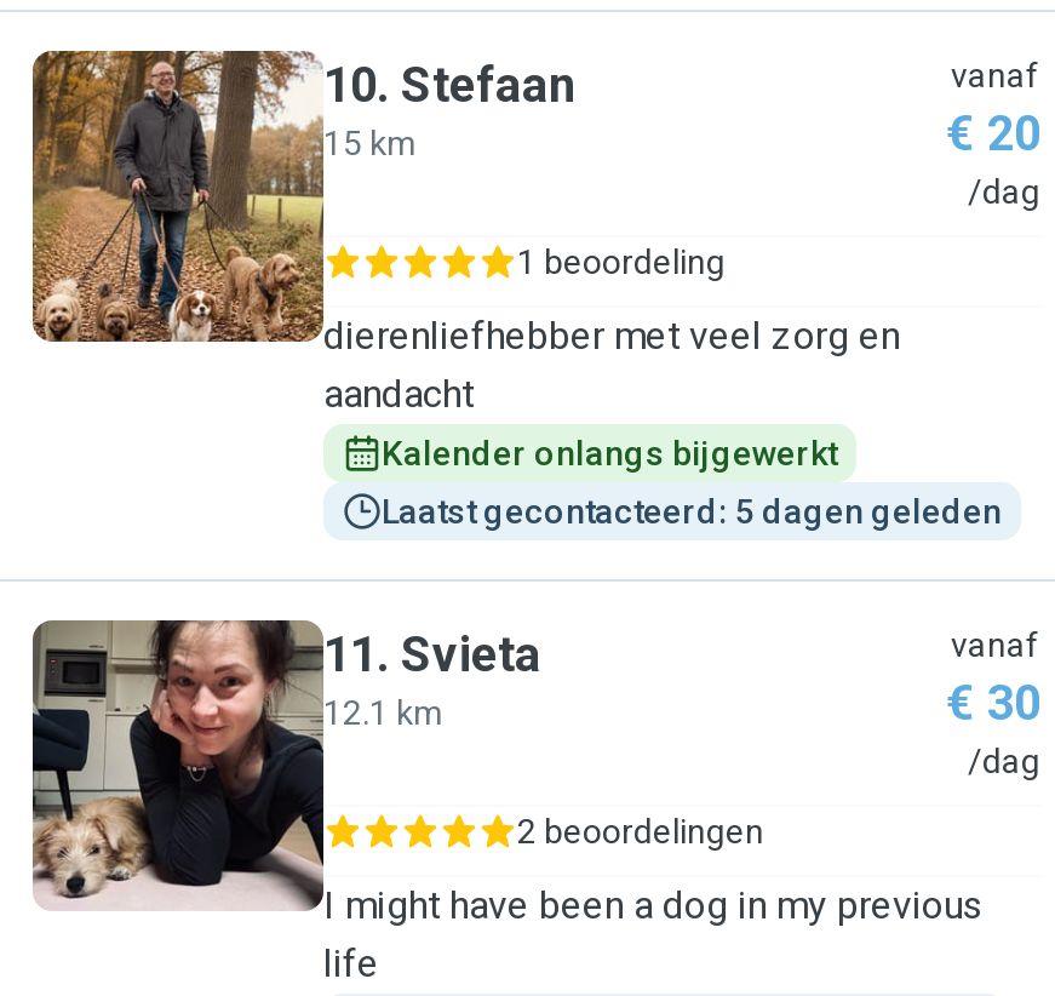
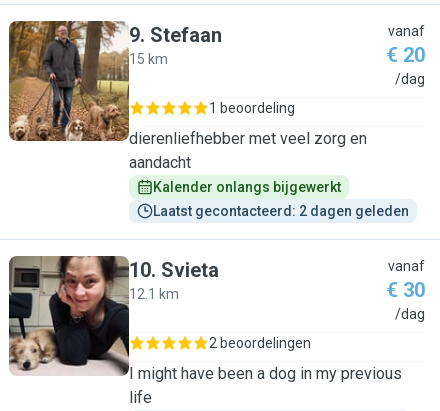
[323,56,575,114] 10. Stefaan -> [129,23,222,47] 9. Stefaan
[382,492,1002,531] Laatst gecontacteerd: 5 dagen geleden -> [153,203,409,219] Laatst gecontacteerd: 2 dagen geleden
[323,625,541,683] 11. Svieta -> [129,258,219,282] 10. Svieta

